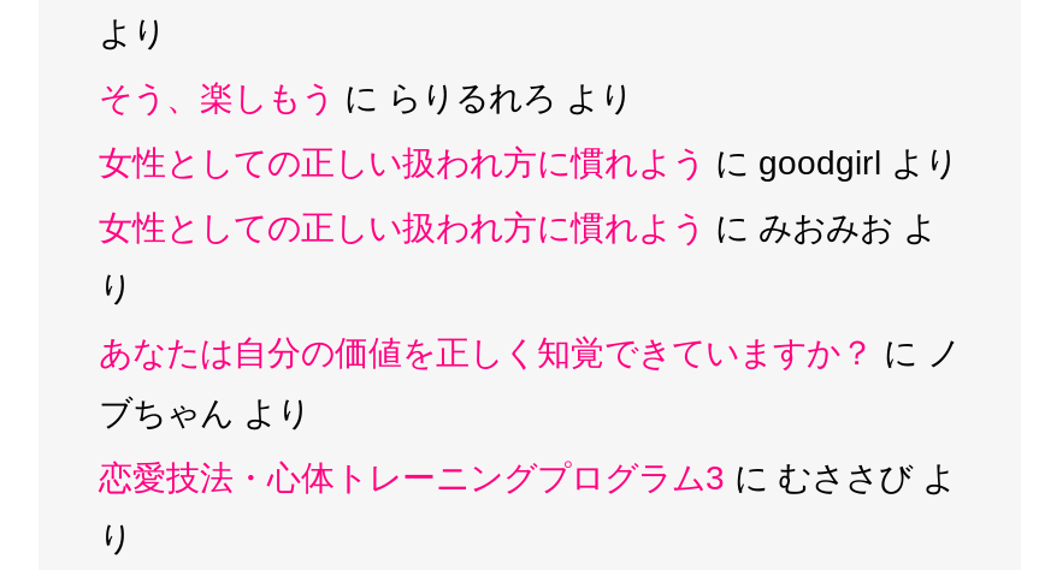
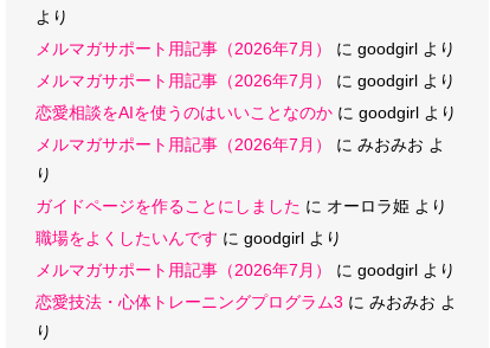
[99,79,958,247] そう、楽しもうにらりるれろより | 女性としての正しい扱われ方に慣れようにgoodgirlより | 女性としての正しい扱われ方に慣れようにみおみおよ -> [36,39,457,154] メルマガサポート用記事（2026年7月）にgoodgirlより | メルマガサポート用記事（2026年7月）にgoodgirlより | 恋愛相談をAIを使うのはいいことなのかにgoodgirlより | メルマガサポート用記事（2026年7月）にみおみおよ
[99,334,961,497] あなたは自分の価値を正しく知覚できていますか？にノ | ブちゃんより | 恋愛技法・心体トレーニングプログラム3にむささびよ -> [36,197,457,312] ガイドページを作ることにしましたにオーロラ姫より | 職場をよくしたいんですにgoodgirlより | メルマガサポート用記事（2026年7月）にgoodgirlより | 恋愛技法・心体トレーニングプログラム3にみおみおよ

